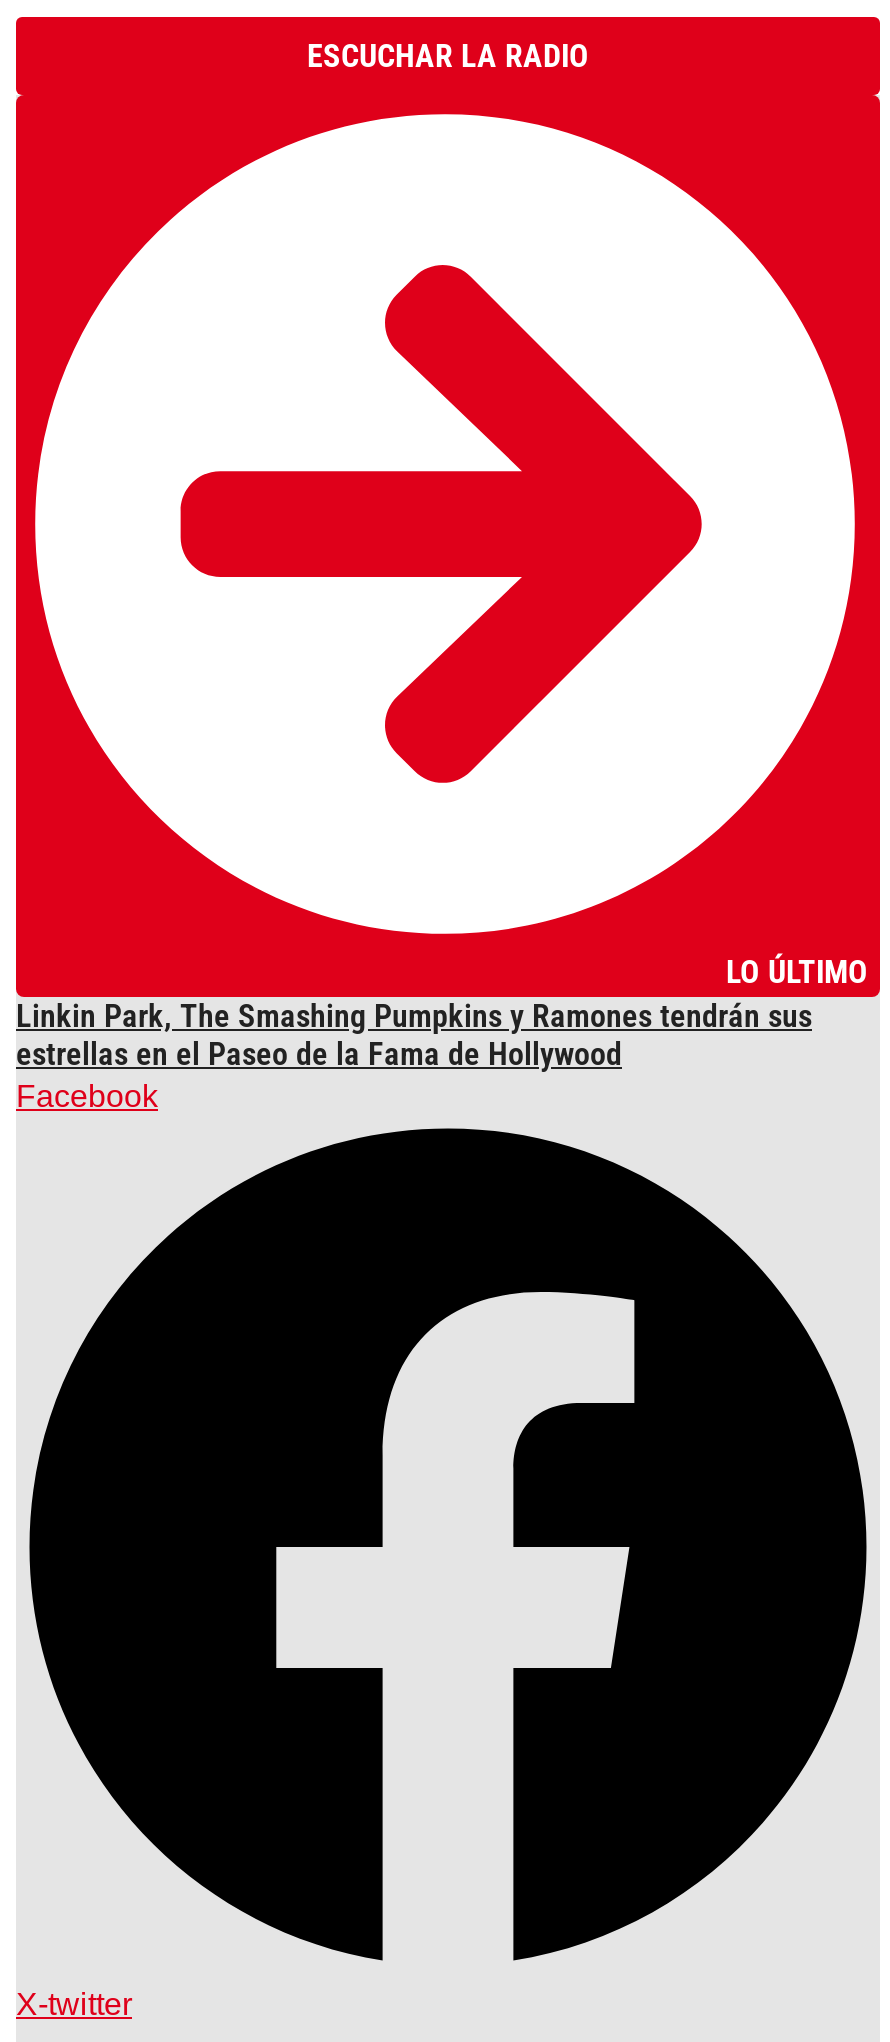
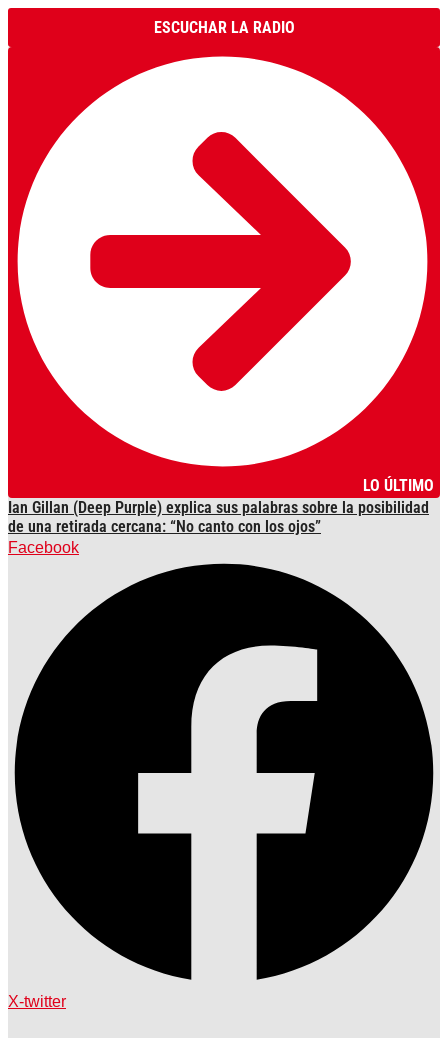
[16,997,812,1073] Linkin Park, The Smashing Pumpkins y Ramones tendrán sus | estrellas en el Paseo de la Fama de Hollywood -> [8,498,429,536] Ian Gillan (Deep Purple) explica sus palabras sobre la posibilidad | de una retirada cercana: “No canto con los ojos”

